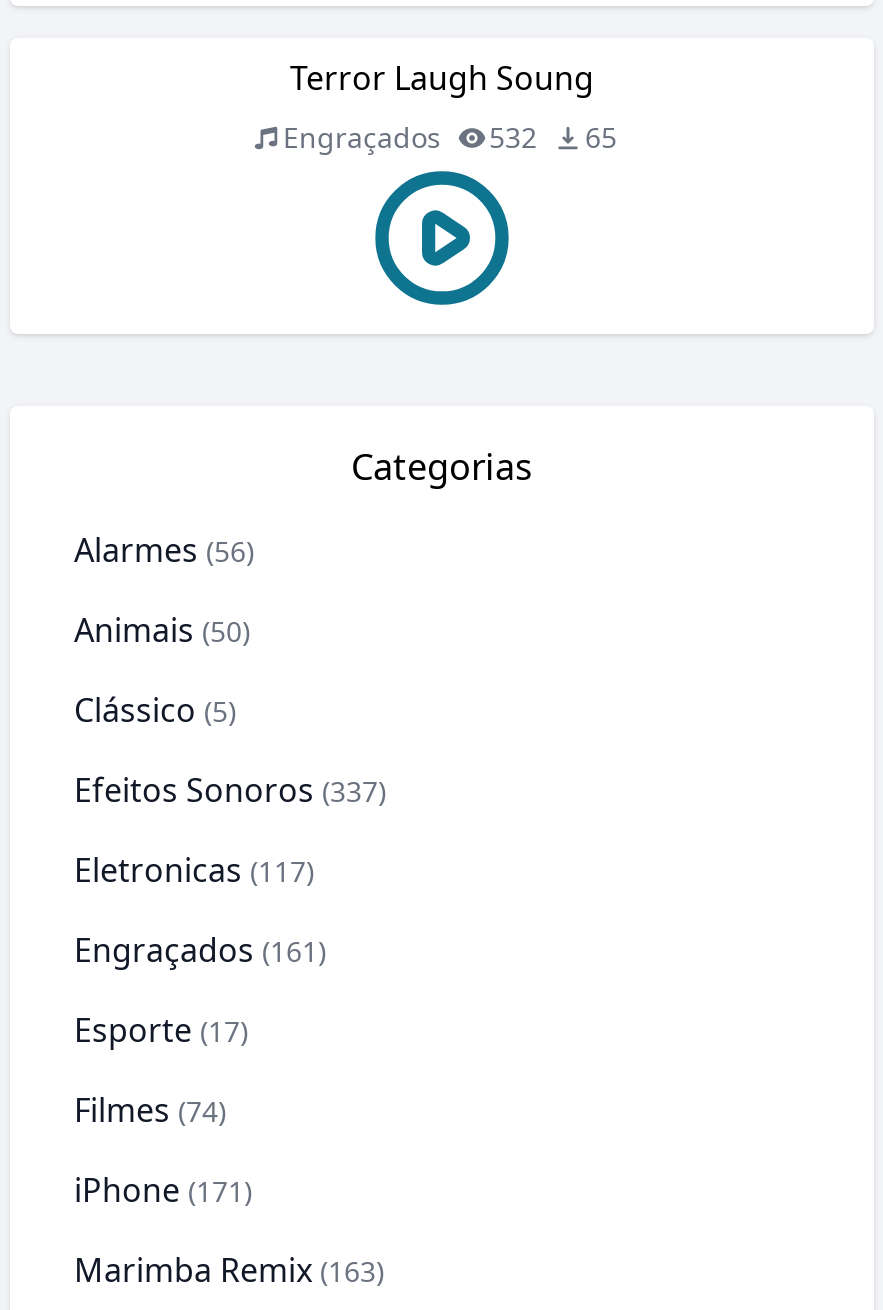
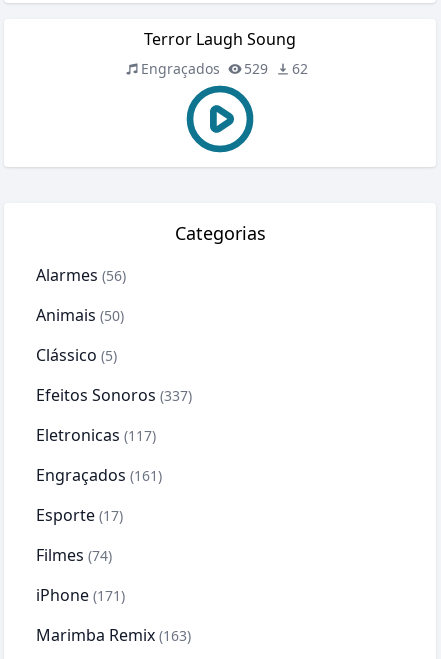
[489,118,537,156] 532 -> [243,59,267,78] 529
[585,118,617,156] 65 -> [291,59,307,78] 62

